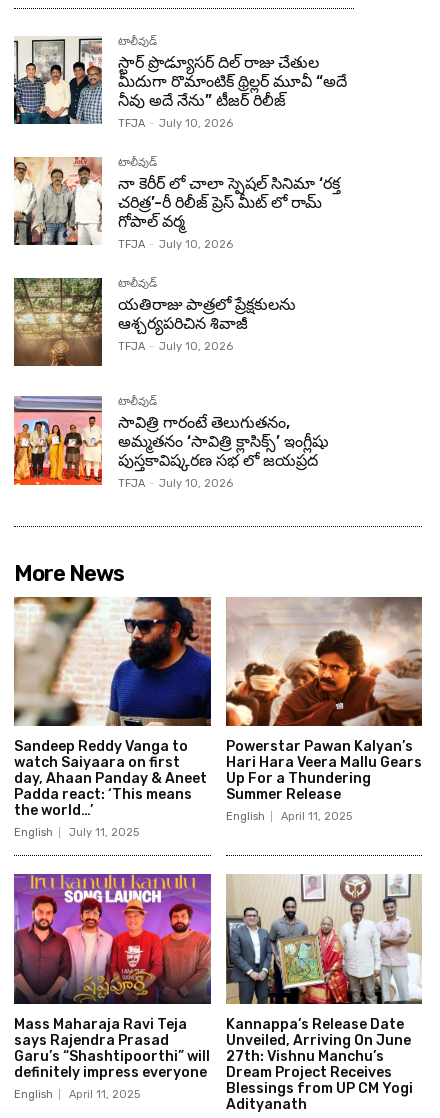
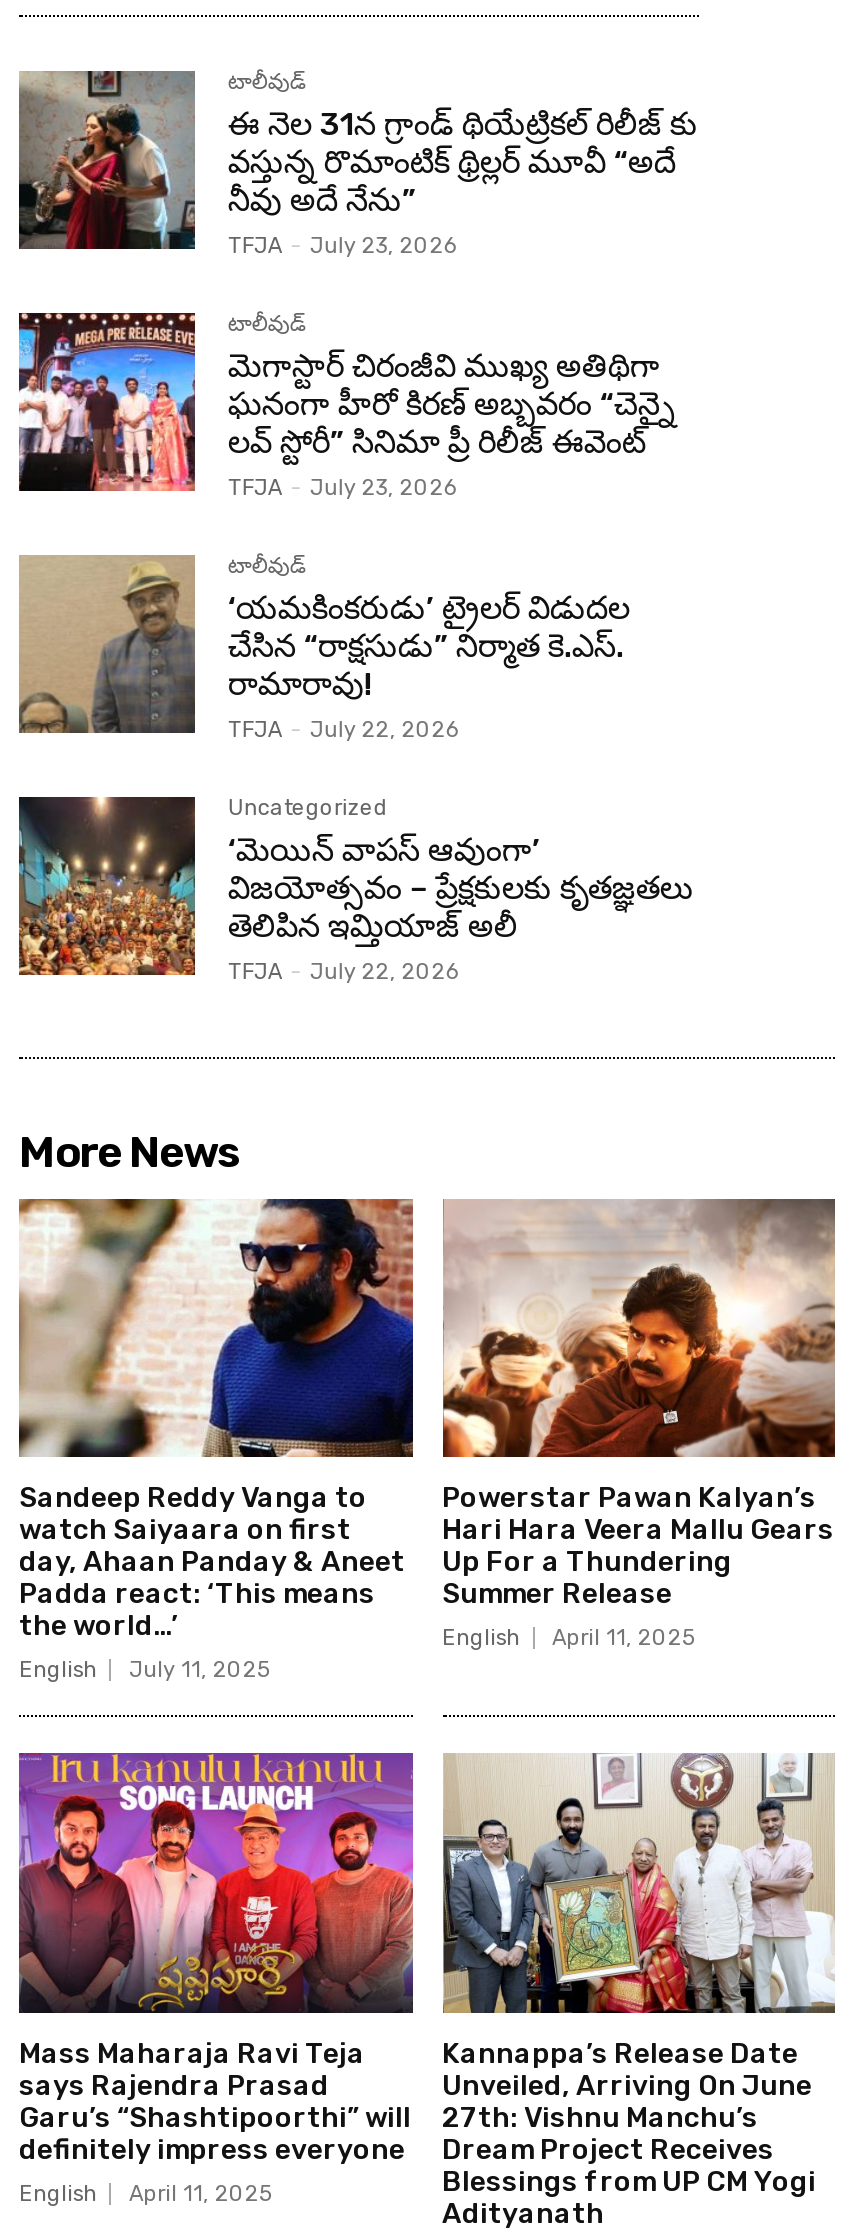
[14,36,347,130] [image] | స్టార్ ప్రొడ్యూసర్ దిల్ రాజు చేతుల | మీదుగా రొమాంటిక్ థ్రిల్లర్ మూవీ “అదే | నీవు అదే నేను” టీజర్ రిలీజ్ | TFJA - July 10, 2026 -> [19,70,698,259] [image] | ఈ నెల 31న గ్రాండ్ థియేట్రికల్ రిలీజ్ కు | వస్తున్న రొమాంటిక్ థ్రిల్లర్ మూవీ “అదే | నీవు అదే నేను” | TFJA - July 23, 2026
[13,157,340,251] [image] | నా కెరీర్ లో చాలా స్పెషల్ సినిమా ‘రక్త | చరిత్ర’-రీ రిలీజ్ ప్రెస్ మీట్ లో రామ్ | గోపాల్ వర్మ | TFJA - July 10, 2026 -> [17,312,676,501] [image] | మెగాస్టార్ చిరంజీవి ముఖ్య అతిథిగా | ఘనంగా హీరో కిరణ్ అబ్బవరం “చెన్నై | లవ్ స్టోరీ” సినిమా ప్రీ రిలీజ్ ఈవెంట్ | TFJA - July 23, 2026
[14,278,296,366] [image] | యతిరాజు పాత్రలో ప్రేక్షకులను | ఆశ్చర్యపరిచిన శివాజీ | TFJA - July 10, 2026 -> [19,554,630,743] [image] | ‘యమకింకరుడు’ ట్రైలర్‌ విడుదల | చేసిన “రాక్షసుడు” నిర్మాత కె.ఎస్. | రామారావు! | TFJA - July 22, 2026
[13,395,329,490] [image] | టాలీవుడ్ | సావిత్రి గారంటే తెలుగుతనం, | అమ్మతనం ‘సావిత్రి క్లాసిక్స్’ ఇంగ్లీషు | పుస్తకావిష్కరణ సభ లో జయప్రద | TFJA - July 10, 2026 -> [17,795,694,985] [image] | Uncategorized | ‘మెయిన్ వాపస్ ఆవుంగా’ | విజయోత్సవం – ప్రేక్షకులకు కృతజ్ఞతలు | తెలిపిన ఇమ్తియాజ్ అలీ | TFJA - July 22, 2026

